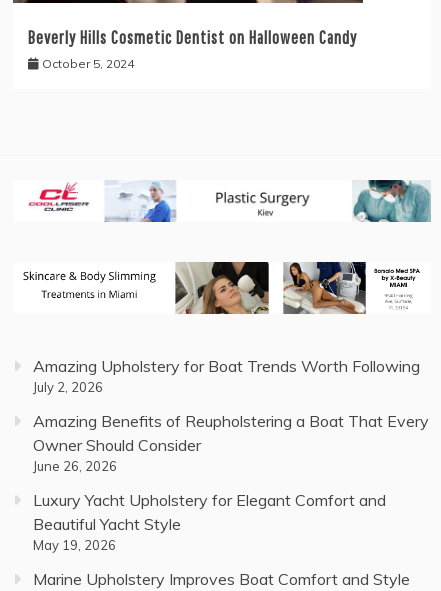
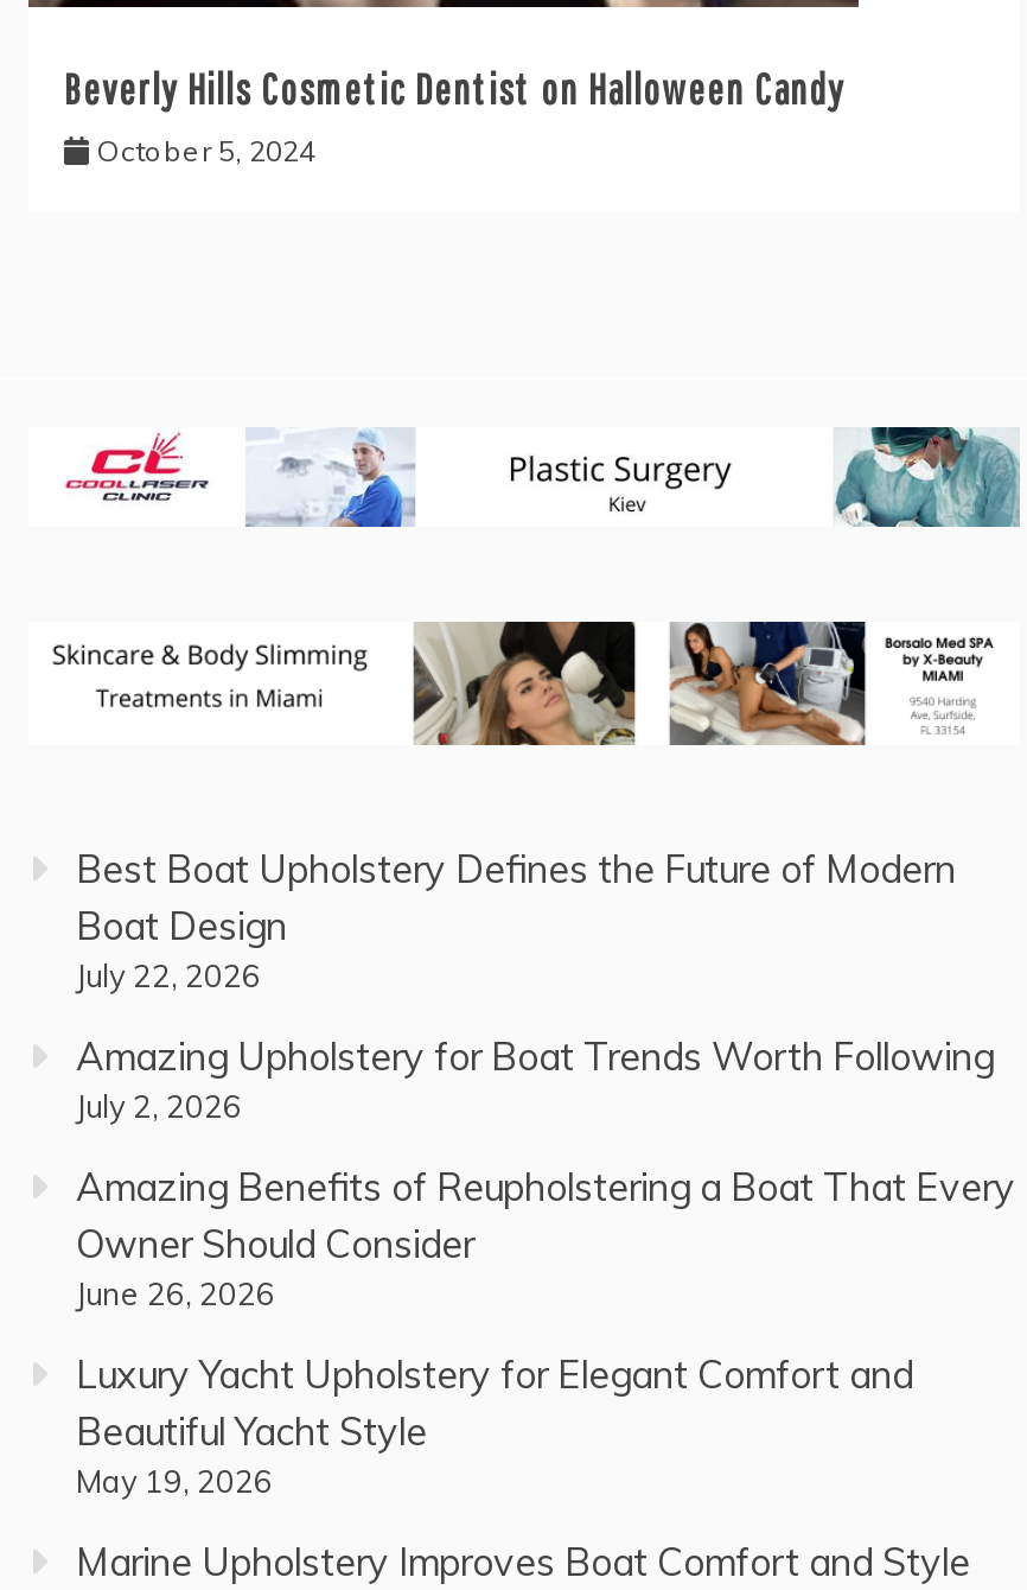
none -> [76,845,956,994] Best Boat Upholstery Defines the Future of Modern | Boat Design | July 22, 2026

